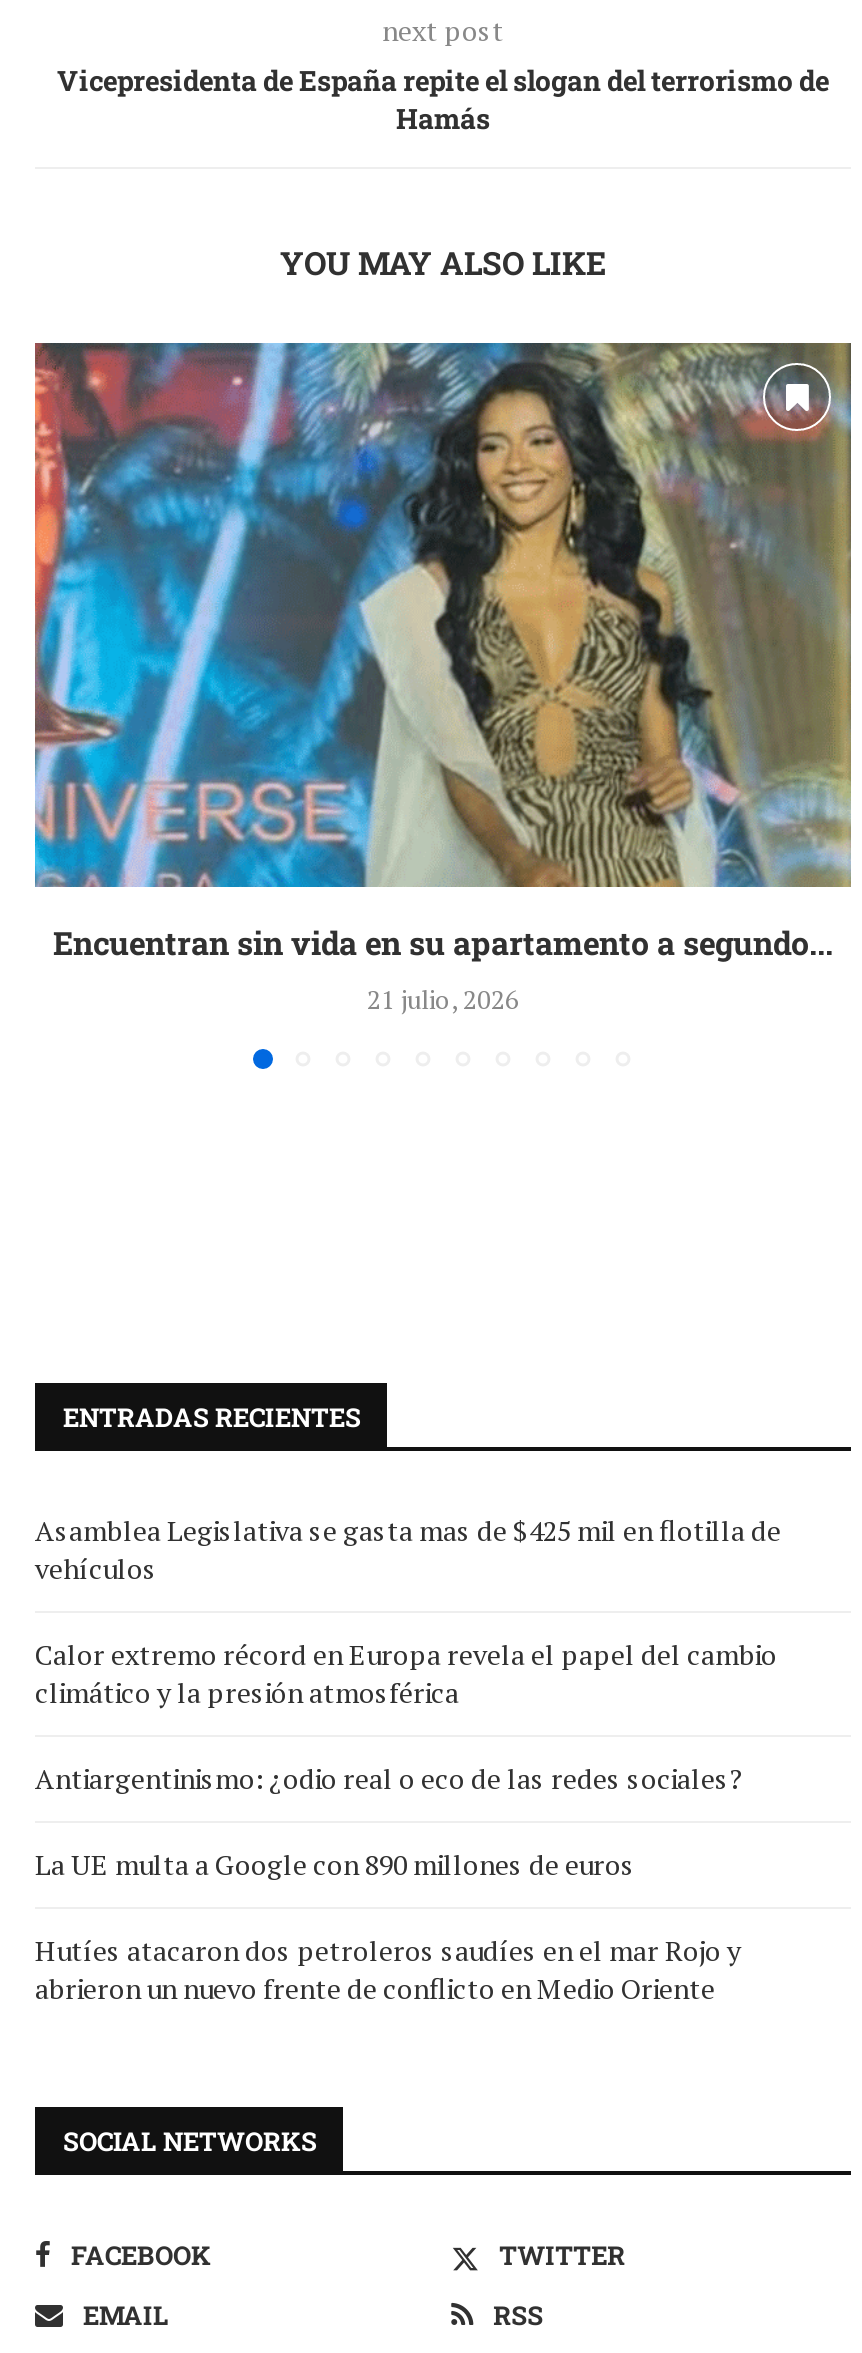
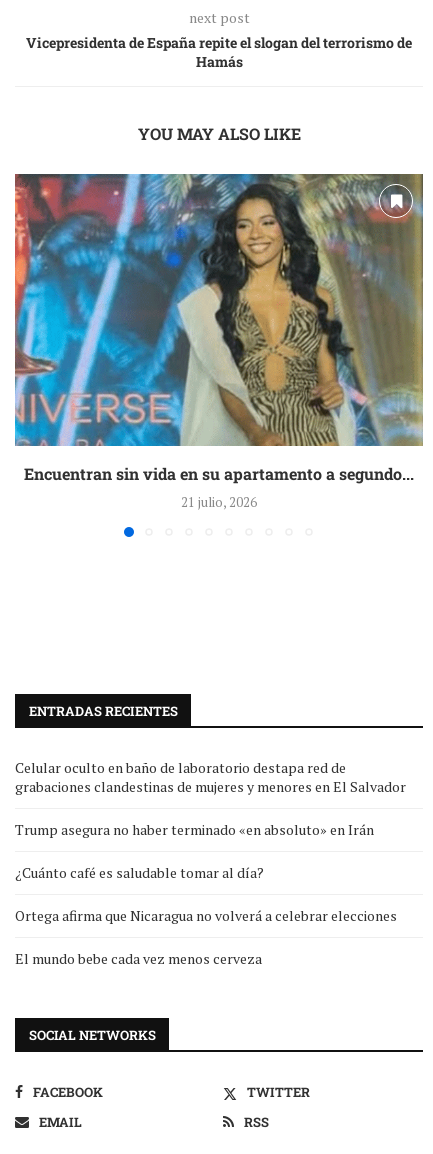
[35,1511,781,1587] Asamblea Legislativa se gasta mas de $425 mil en flotilla de | vehículos -> [15,758,406,796] Celular oculto en baño de laboratorio destapa red de | grabaciones clandestinas de mujeres y menores en El Salvador
[35,1635,777,1711] Calor extremo récord en Europa revela el papel del cambio | climático y la presión atmosférica -> [15,820,374,839] Trump asegura no haber terminado «en absoluto» en Irán
[35,1759,743,1797] Antiargentinismo: ¿odio real o eco de las redes sociales? -> [15,863,264,882] ¿Cuánto café es saludable tomar al día?
[35,1845,635,1883] La UE multa a Google con 890 millones de euros -> [15,906,397,925] Ortega afirma que Nicaragua no volverá a celebrar elecciones
[35,1931,741,2007] Hutíes atacaron dos petroleros saudíes en el mar Rojo y | abrieron un nuevo frente de conflicto en Medio Oriente -> [15,949,262,968] El mundo bebe cada vez menos cerveza

